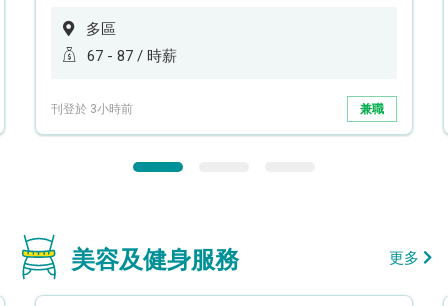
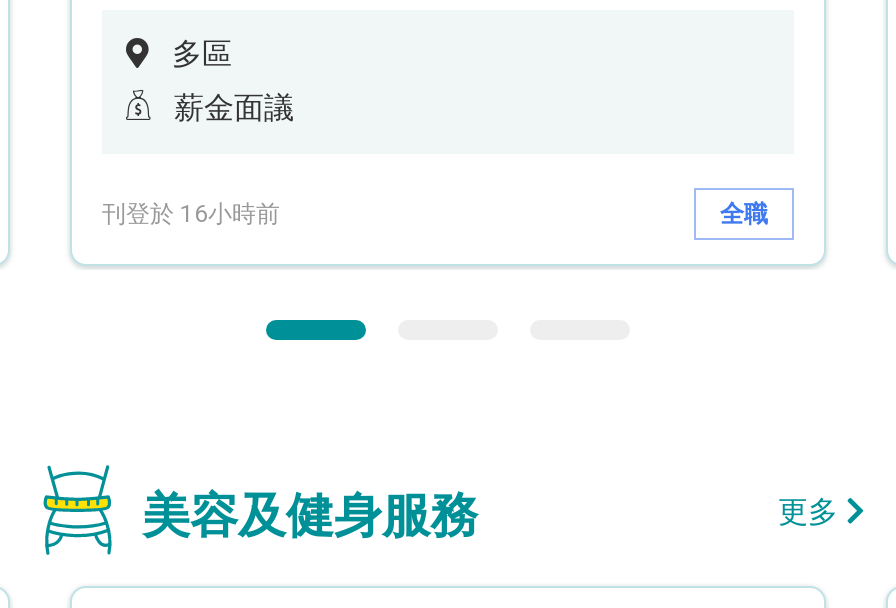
[87,47,177,65] 67 - 87 / 時薪 -> [174,90,294,126] 薪金面議
[51,101,384,115] 刊登於 3小時前 | 兼職 -> [102,199,768,227] 刊登於 16小時前 | 全職

